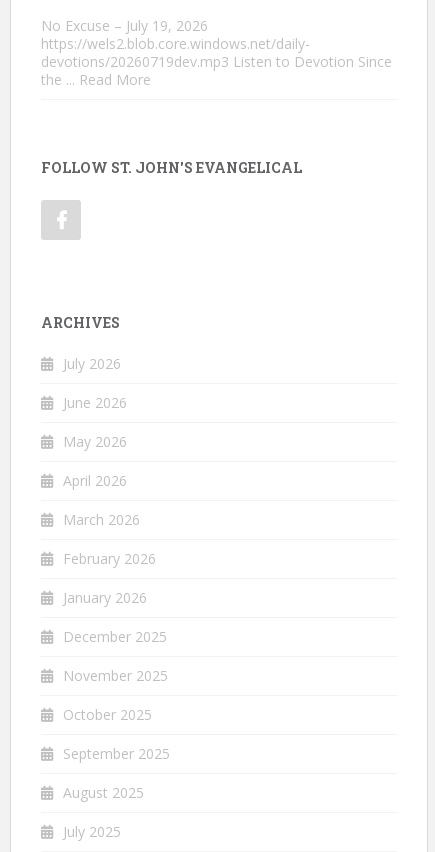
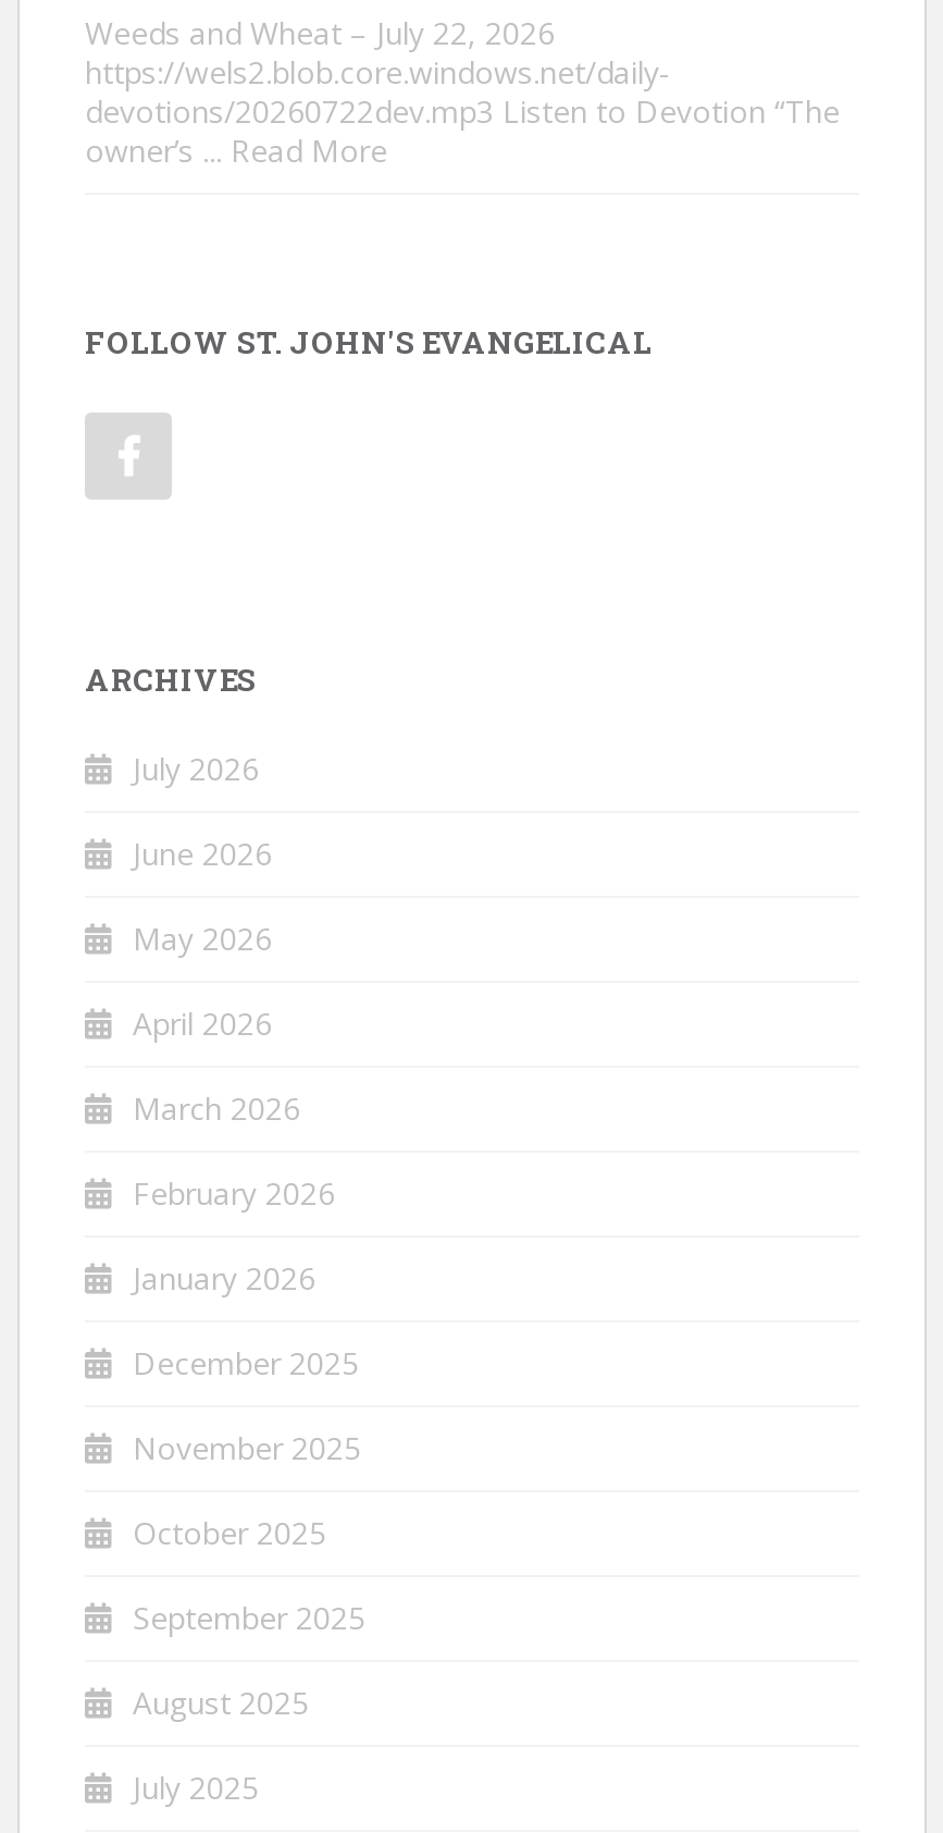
[41,16,208,35] No Excuse – July 19, 2026 -> [85,12,555,54] Weeds and Wheat – July 22, 2026
[41,52,392,71] devotions/20260719dev.mp3 Listen to Devotion Since -> [85,91,840,132] devotions/20260722dev.mp3 Listen to Devotion “The
[41,70,151,89] the... Read More -> [85,130,387,171] owner’s... Read More

